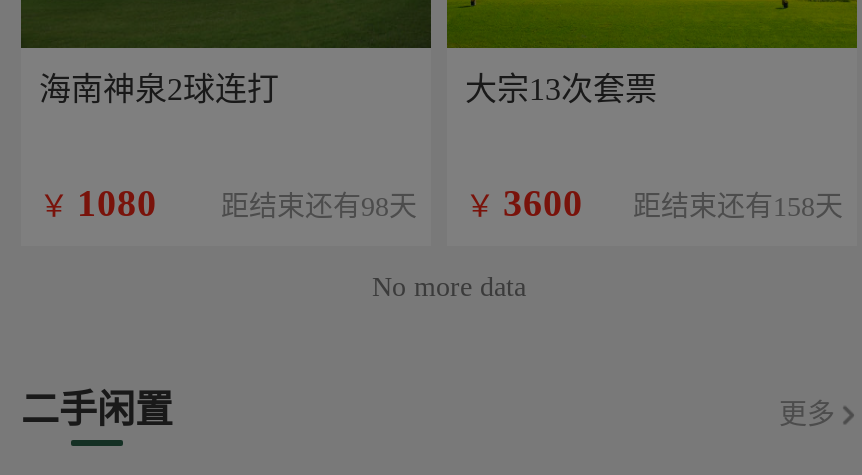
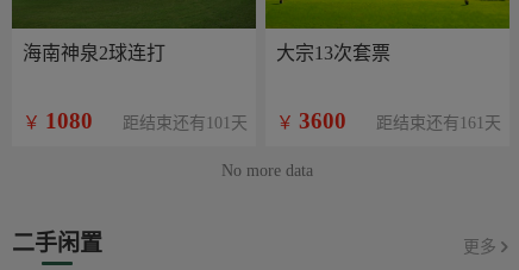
[221,192,417,222] 距结束还有98天 -> [123,114,248,132] 距结束还有101天
[633,192,843,222] 距结束还有158天 -> [376,114,501,132] 距结束还有161天

